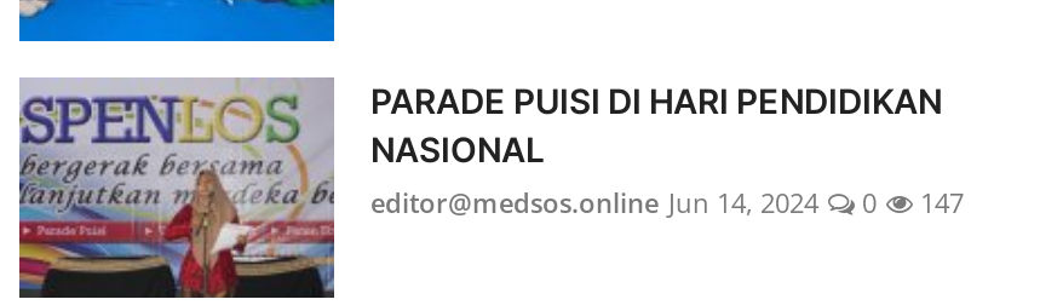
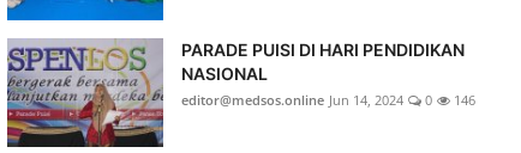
[370,184,964,220] editor@medsos.online Jun 14, 2024 0 147 -> [181,91,475,109] editor@medsos.online Jun 14, 2024 0 146

